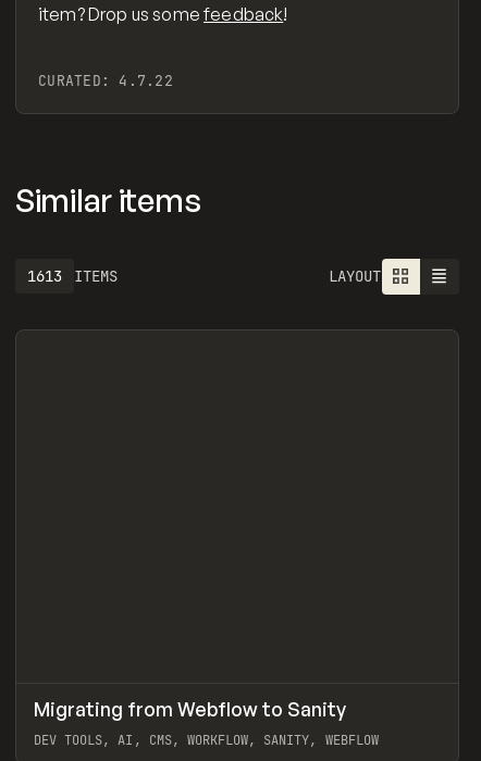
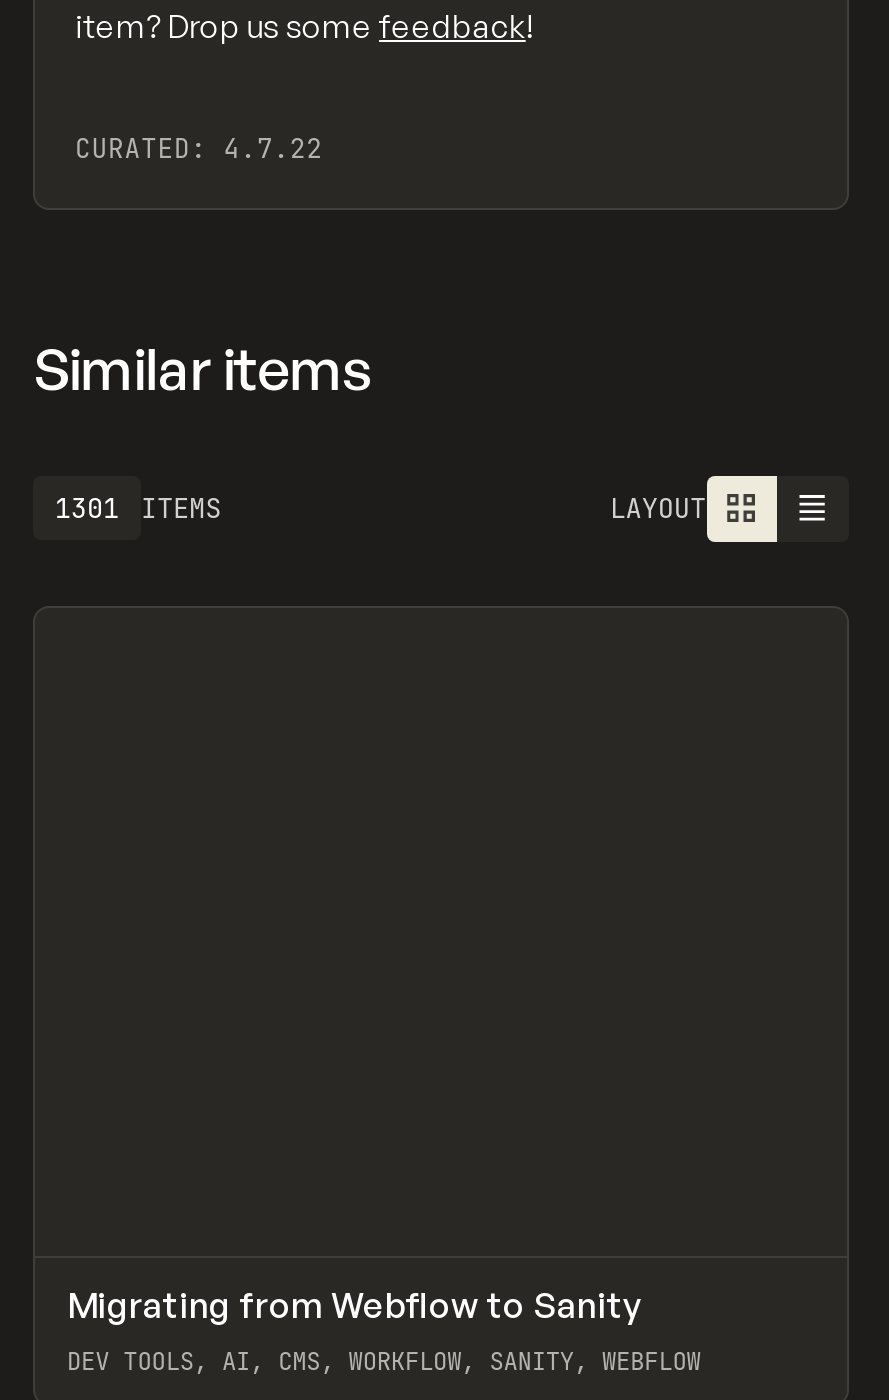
[27,266,118,286] 1613 ITEMS -> [55,489,221,526] 1301 ITEMS

